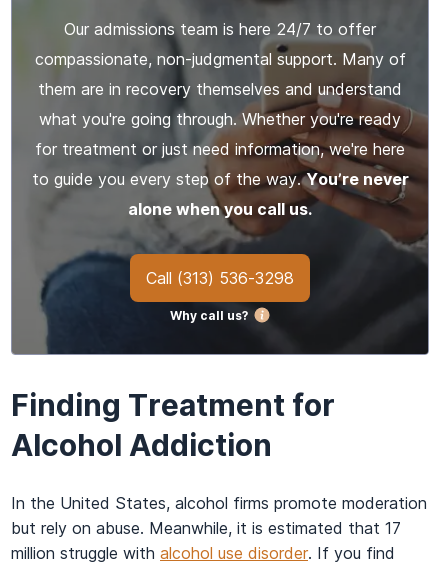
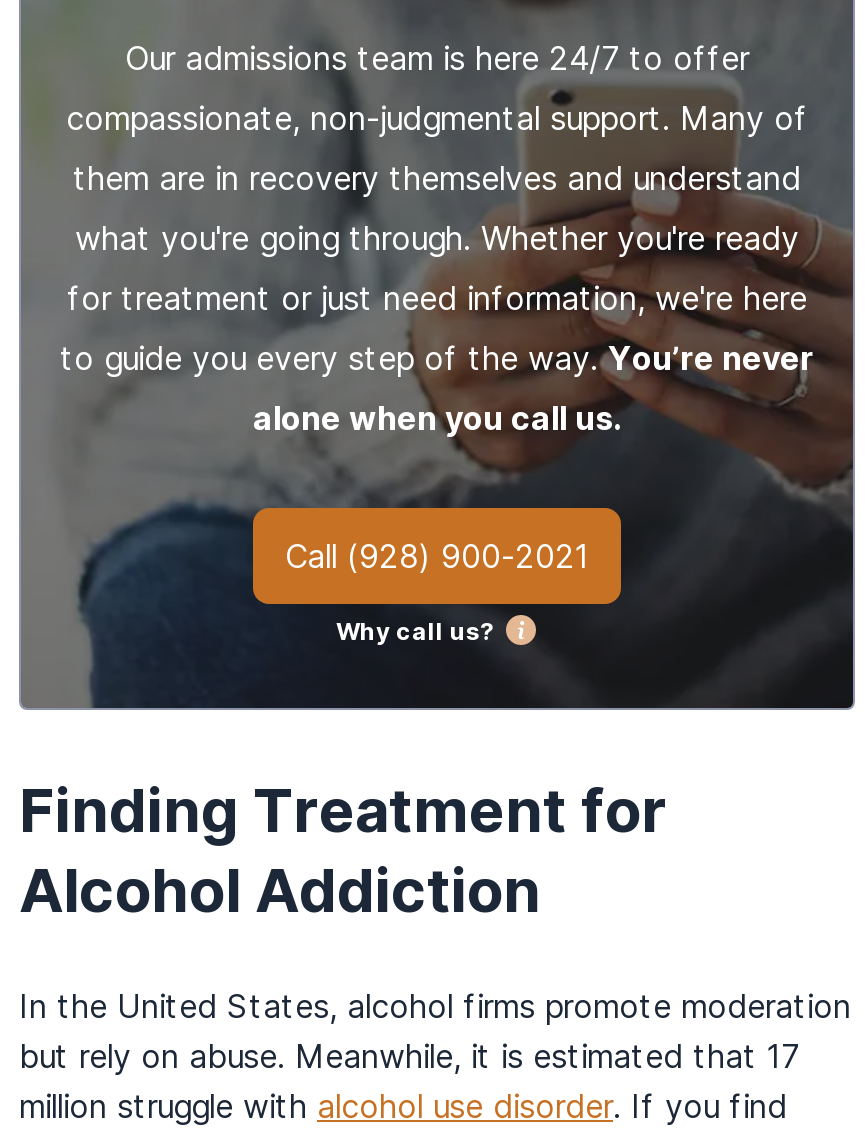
[146,268,294,288] Call (313) 536-3298 -> [285,536,589,576] Call (928) 900-2021

